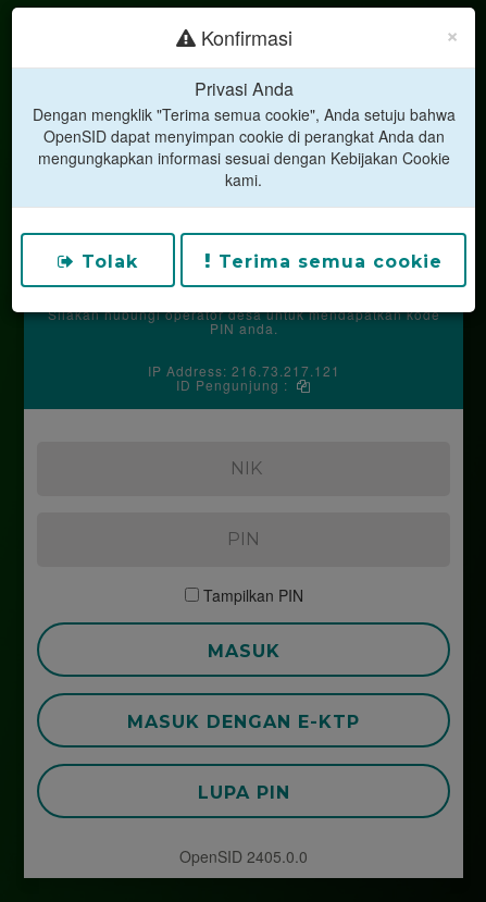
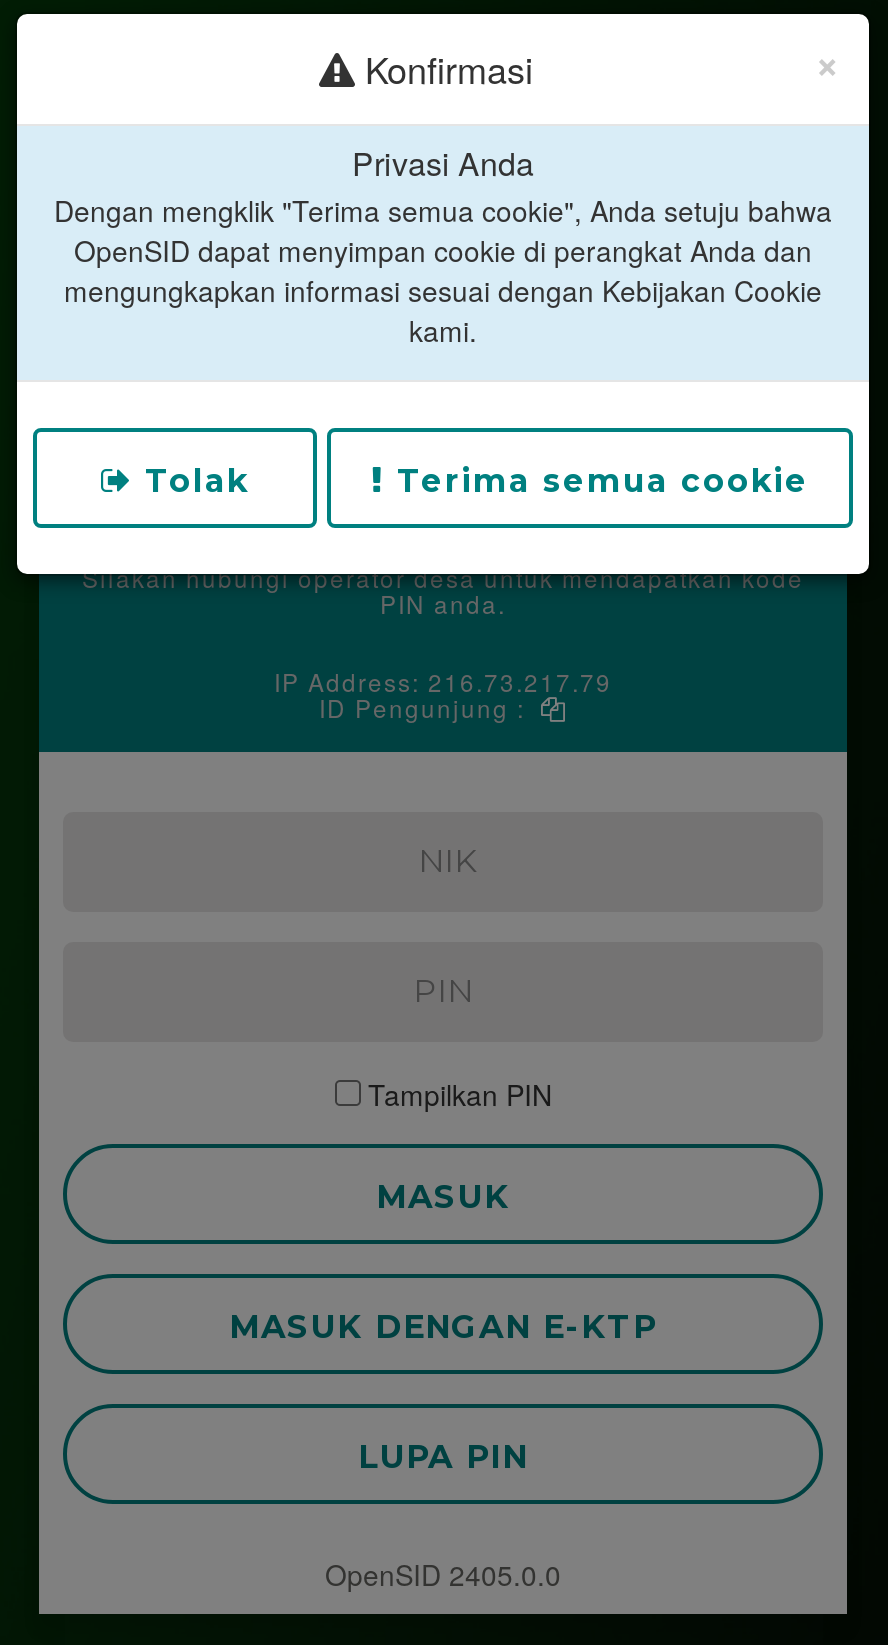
[147,361,340,380] IP Address: 216.73.217.121 -> [274,664,612,698] IP Address: 216.73.217.79

